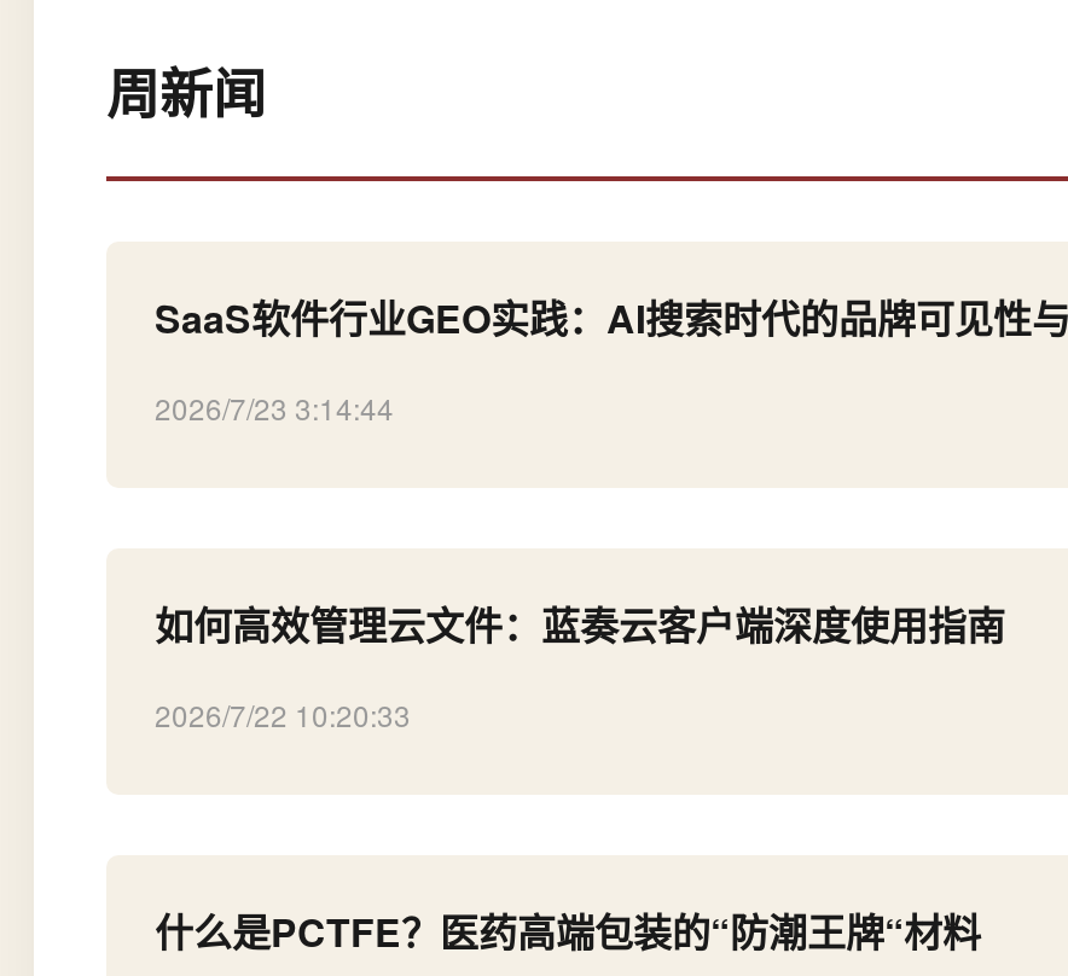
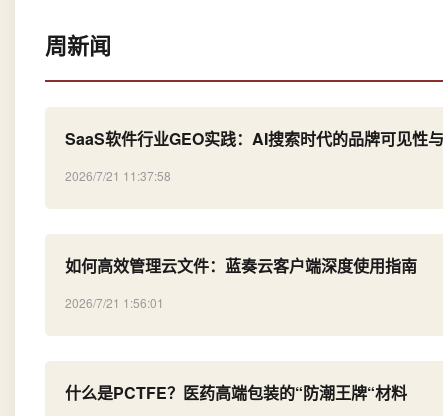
[155,387,394,428] 2026/7/23 3:14:44 -> [65,167,171,184] 2026/7/21 11:37:58
[155,693,411,734] 2026/7/22 10:20:33 -> [65,294,164,311] 2026/7/21 1:56:01

